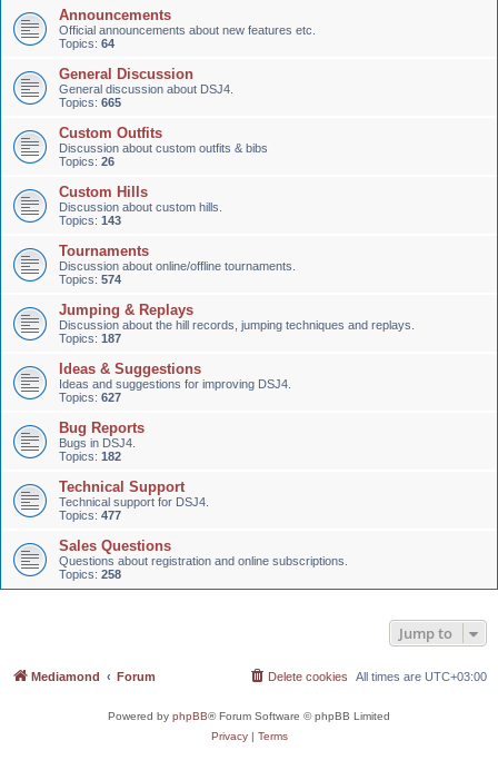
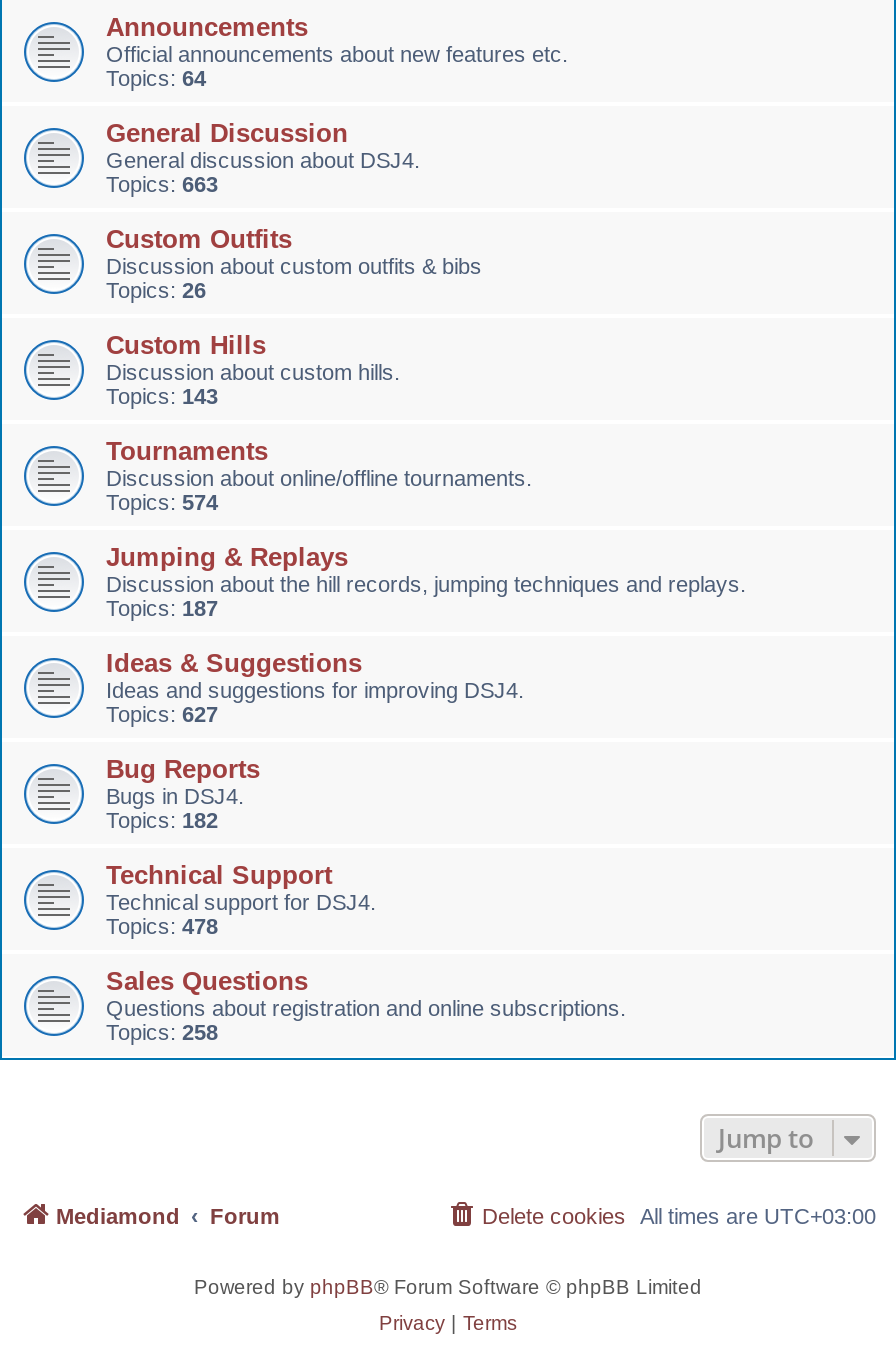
[59,96,121,109] Topics: 665 -> [106,172,218,196] Topics: 663
[59,509,121,522] Topics: 477 -> [106,914,218,938] Topics: 478

